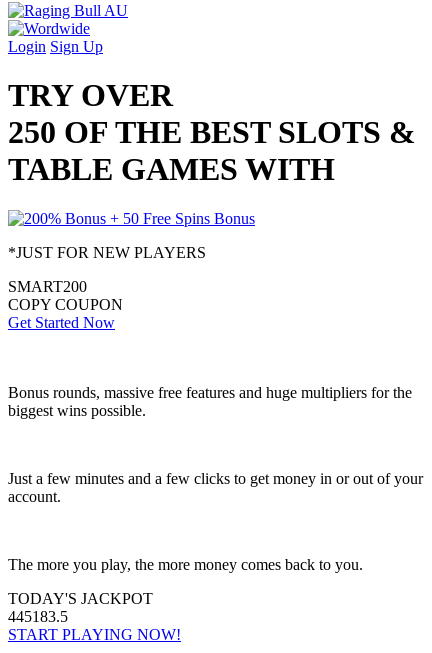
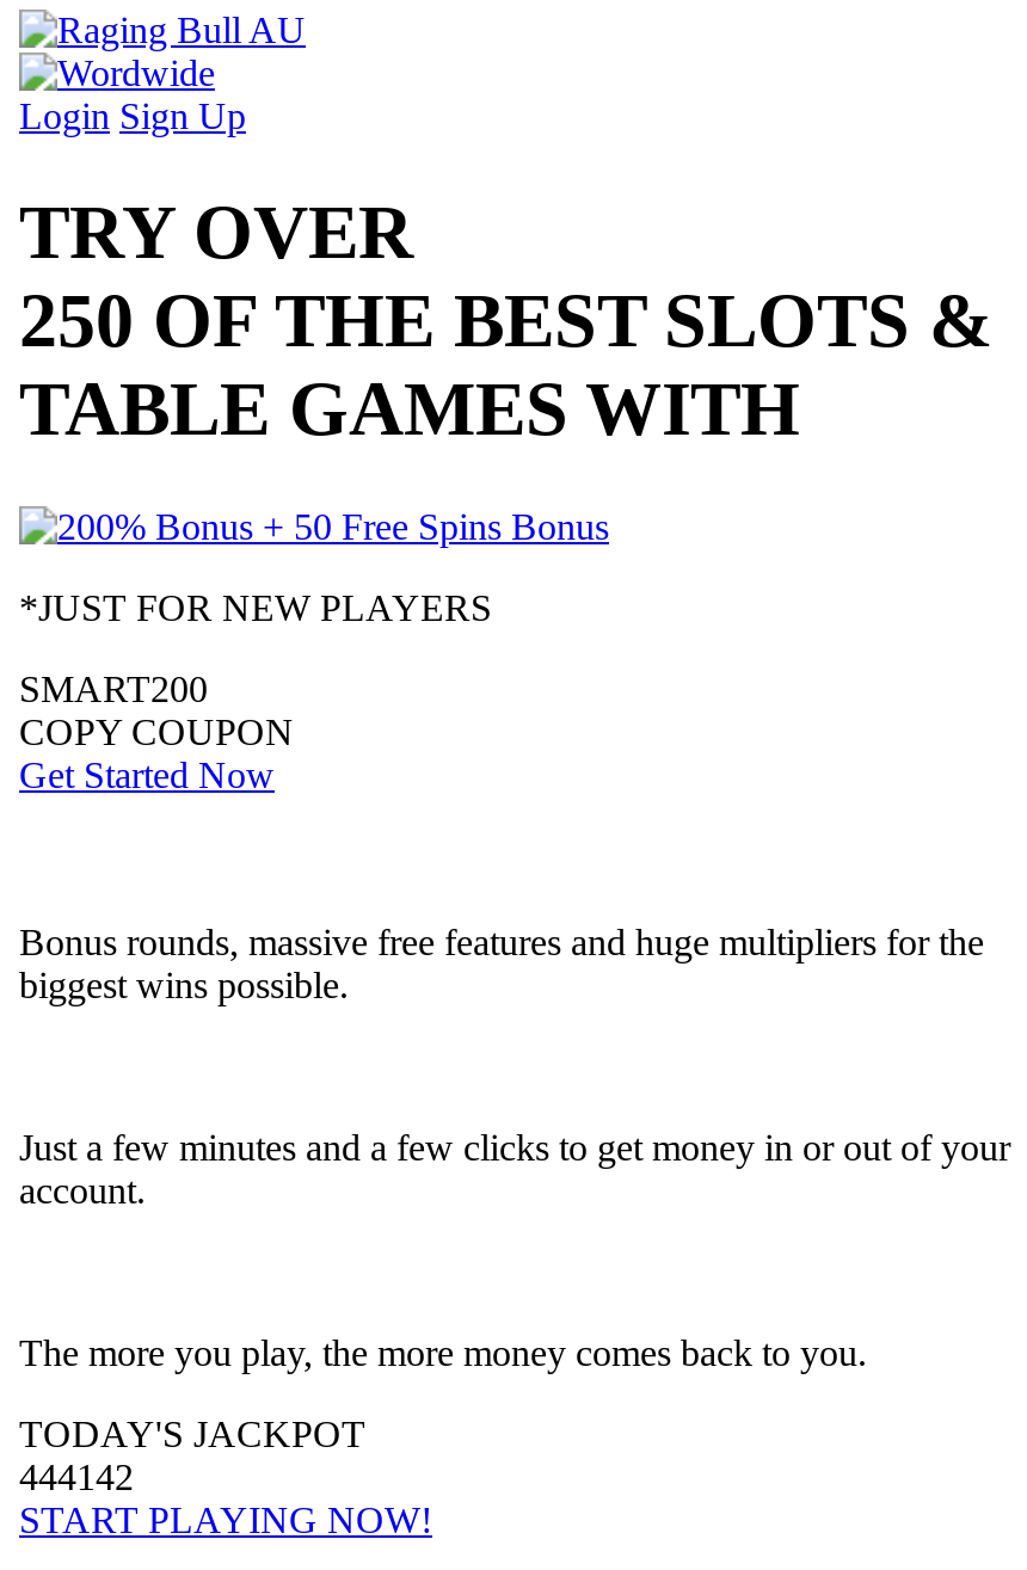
[8,608,68,625] 445183.5 -> [19,1456,134,1497] 444142

